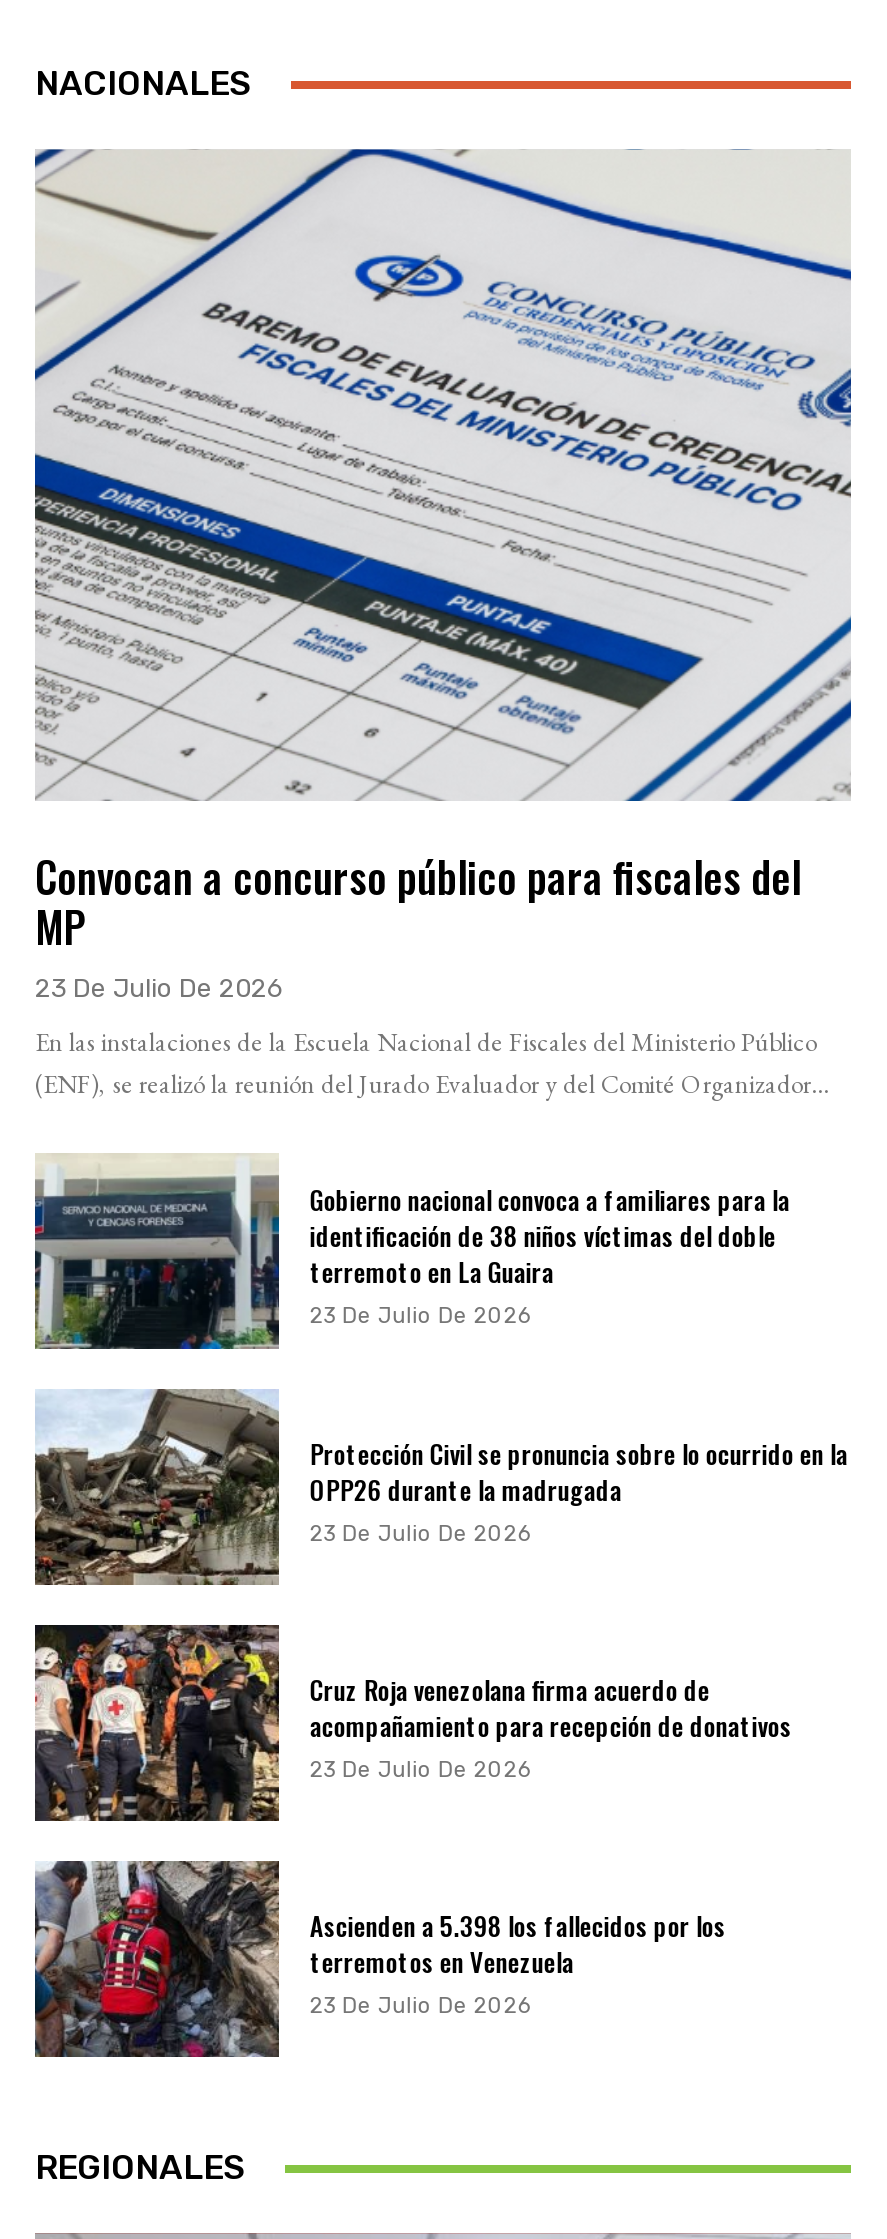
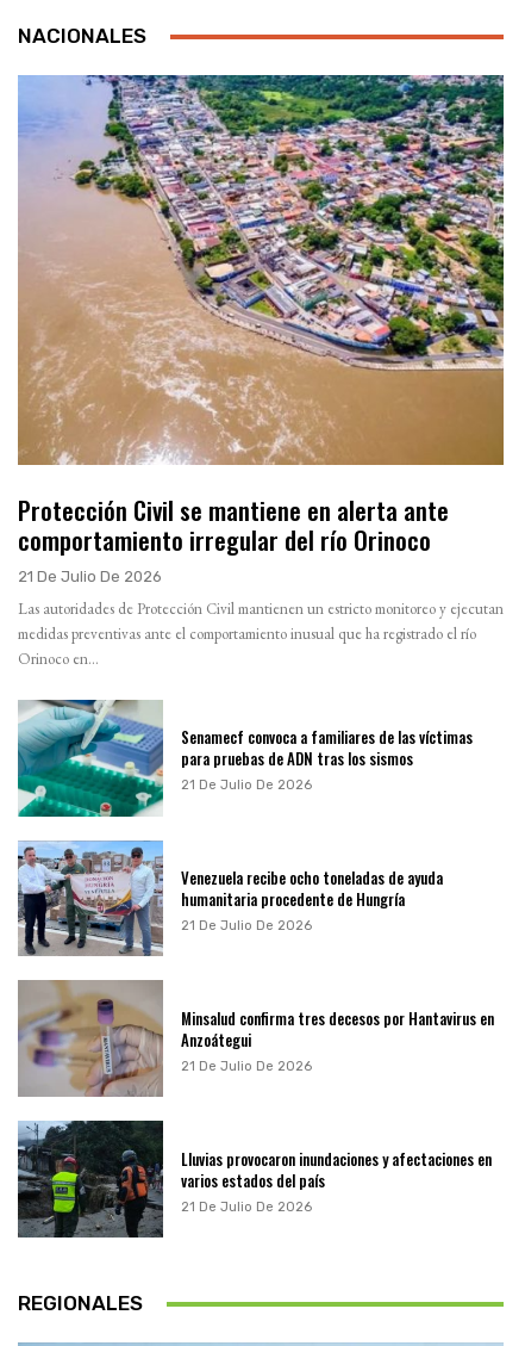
[33,149,853,1004] [image] | Convocan a concurso público para fiscales del | MP | 23 De Julio De 2026 -> [18,74,505,585] [image] | Protección Civil se mantiene en alerta ante | comportamiento irregular del río Orinoco | 21 De Julio De 2026
[35,1026,829,1102] En las instalaciones de la Escuela Nacional de Fiscales del Ministerio Público | (ENF), se realizó la reunión del Jurado Evaluador y del Comité Organizador... -> [18,598,504,668] Las autoridades de Protección Civil mantienen un estricto monitoreo y ejecutan | medidas preventivas ante el comportamiento inusual que ha registrado el río | Orinoco en...
[33,1157,790,1351] [image] | Gobierno nacional convoca a familiares para la | identificación de 38 niños víctimas del doble | terremoto en La Guaira | 23 De Julio De 2026 -> [17,699,473,818] [image] | Senamecf convoca a familiares de las víctimas | para pruebas de ADN tras los sismos | 21 De Julio De 2026
[33,1387,848,1585] [image] | Protección Civil se pronuncia sobre lo ocurrido en la | OPP26 durante la madrugada | 23 De Julio De 2026 -> [18,839,443,955] [image] | Venezuela recibe ocho toneladas de ayuda | humanitaria procedente de Hungría | 21 De Julio De 2026
[35,1625,792,1823] [image] | Cruz Roja venezolana firma acuerdo de | acompañamiento para recepción de donativos | 23 De Julio De 2026 -> [18,979,495,1096] [image] | Minsalud confirma tres decesos por Hantavirus en | Anzoátegui | 21 De Julio De 2026
[35,1859,726,2057] [image] | Ascienden a 5.398 los fallecidos por los | terremotos en Venezuela | 23 De Julio De 2026 -> [18,1119,492,1238] [image] | Lluvias provocaron inundaciones y afectaciones en | varios estados del país | 21 De Julio De 2026

